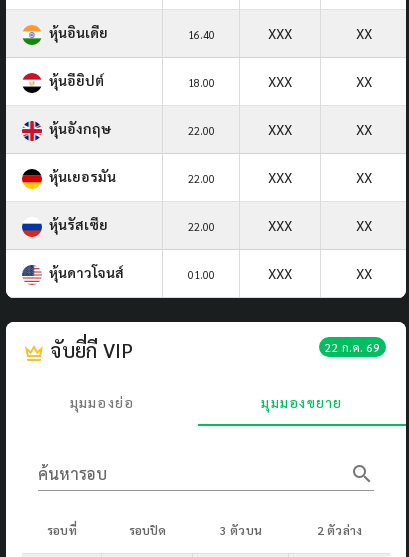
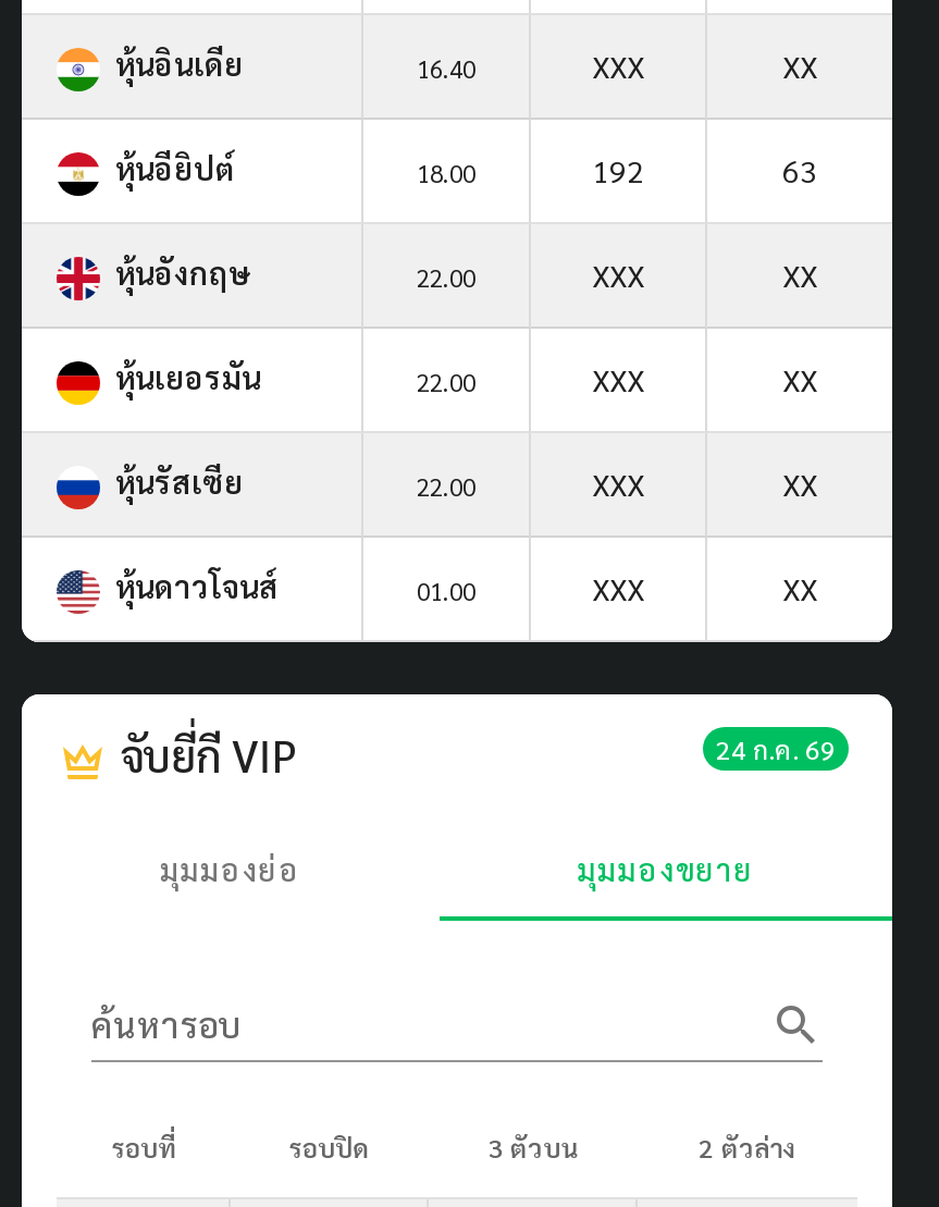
[268,72,371,90] XXX | XX -> [592,150,817,189] 192 | 63
[325,339,380,355] 22 ก.ค. 69 -> [716,731,836,766] 24 ก.ค. 69

